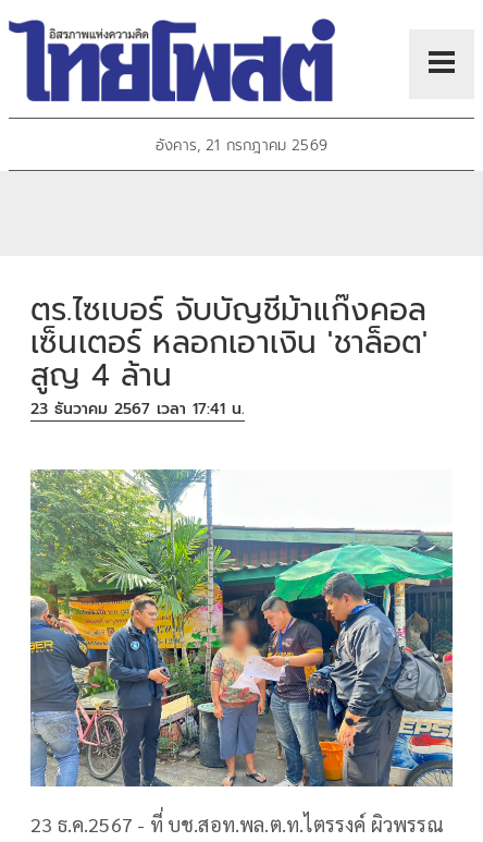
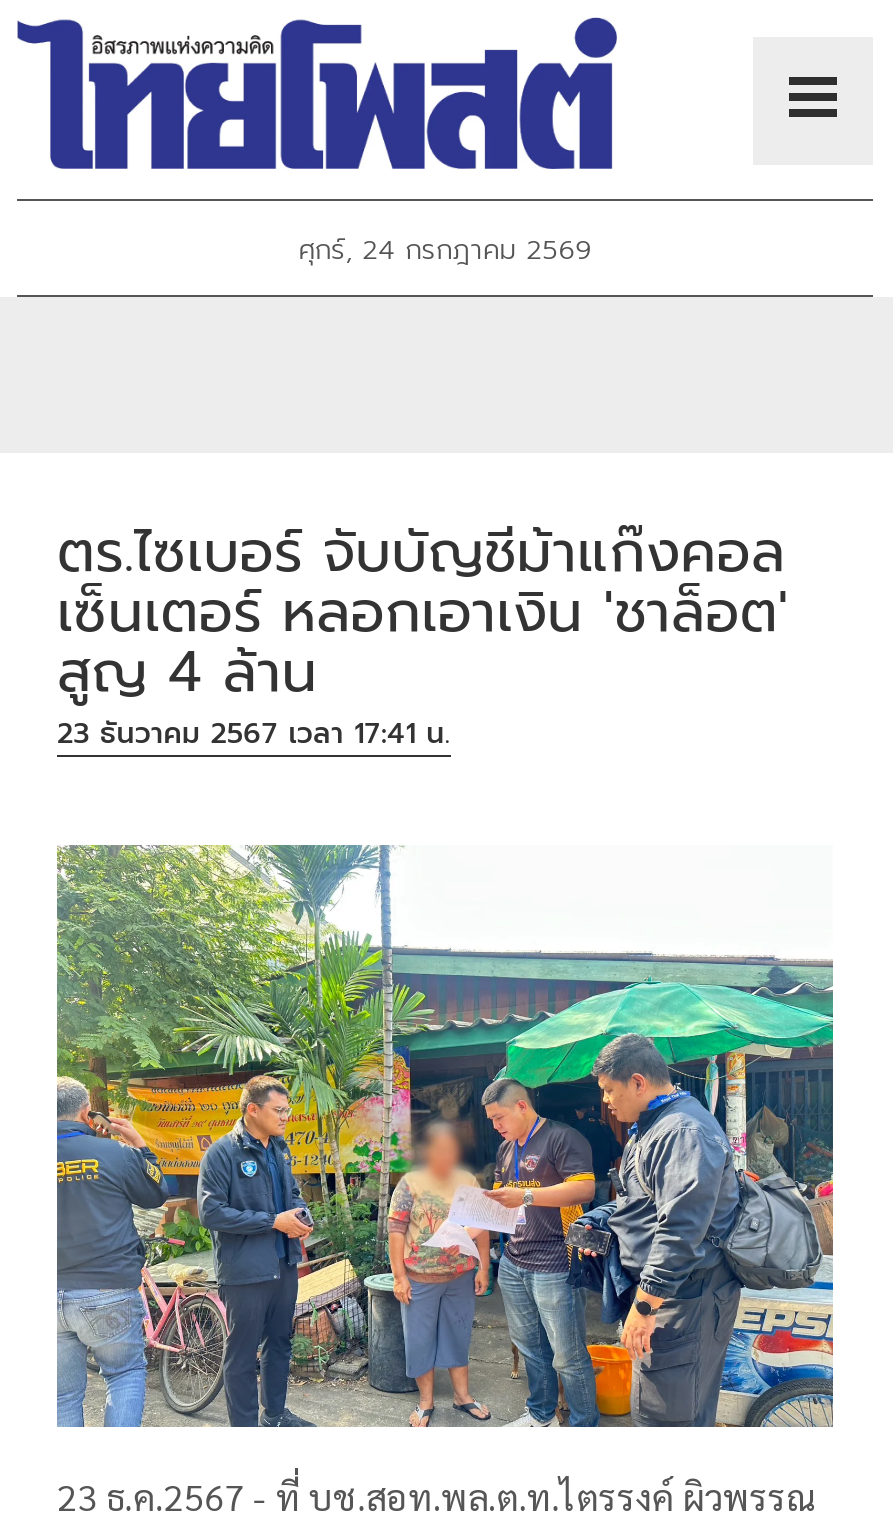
[156,134,327,157] อังคาร, 21 กรกฎาคม 2569 -> [298,230,592,272] ศุกร์, 24 กรกฎาคม 2569

